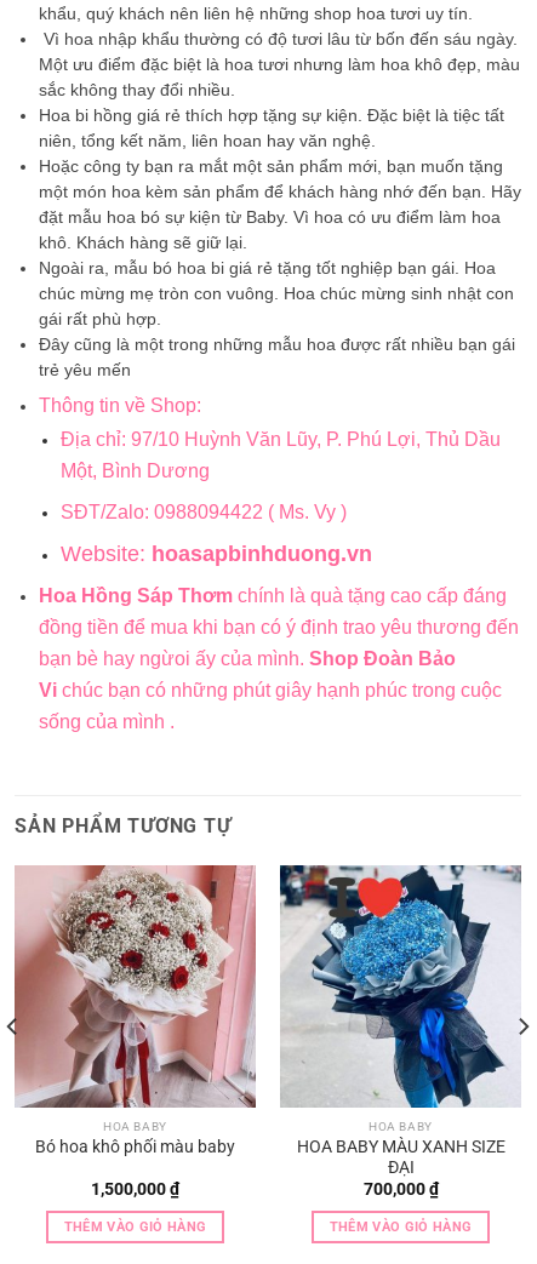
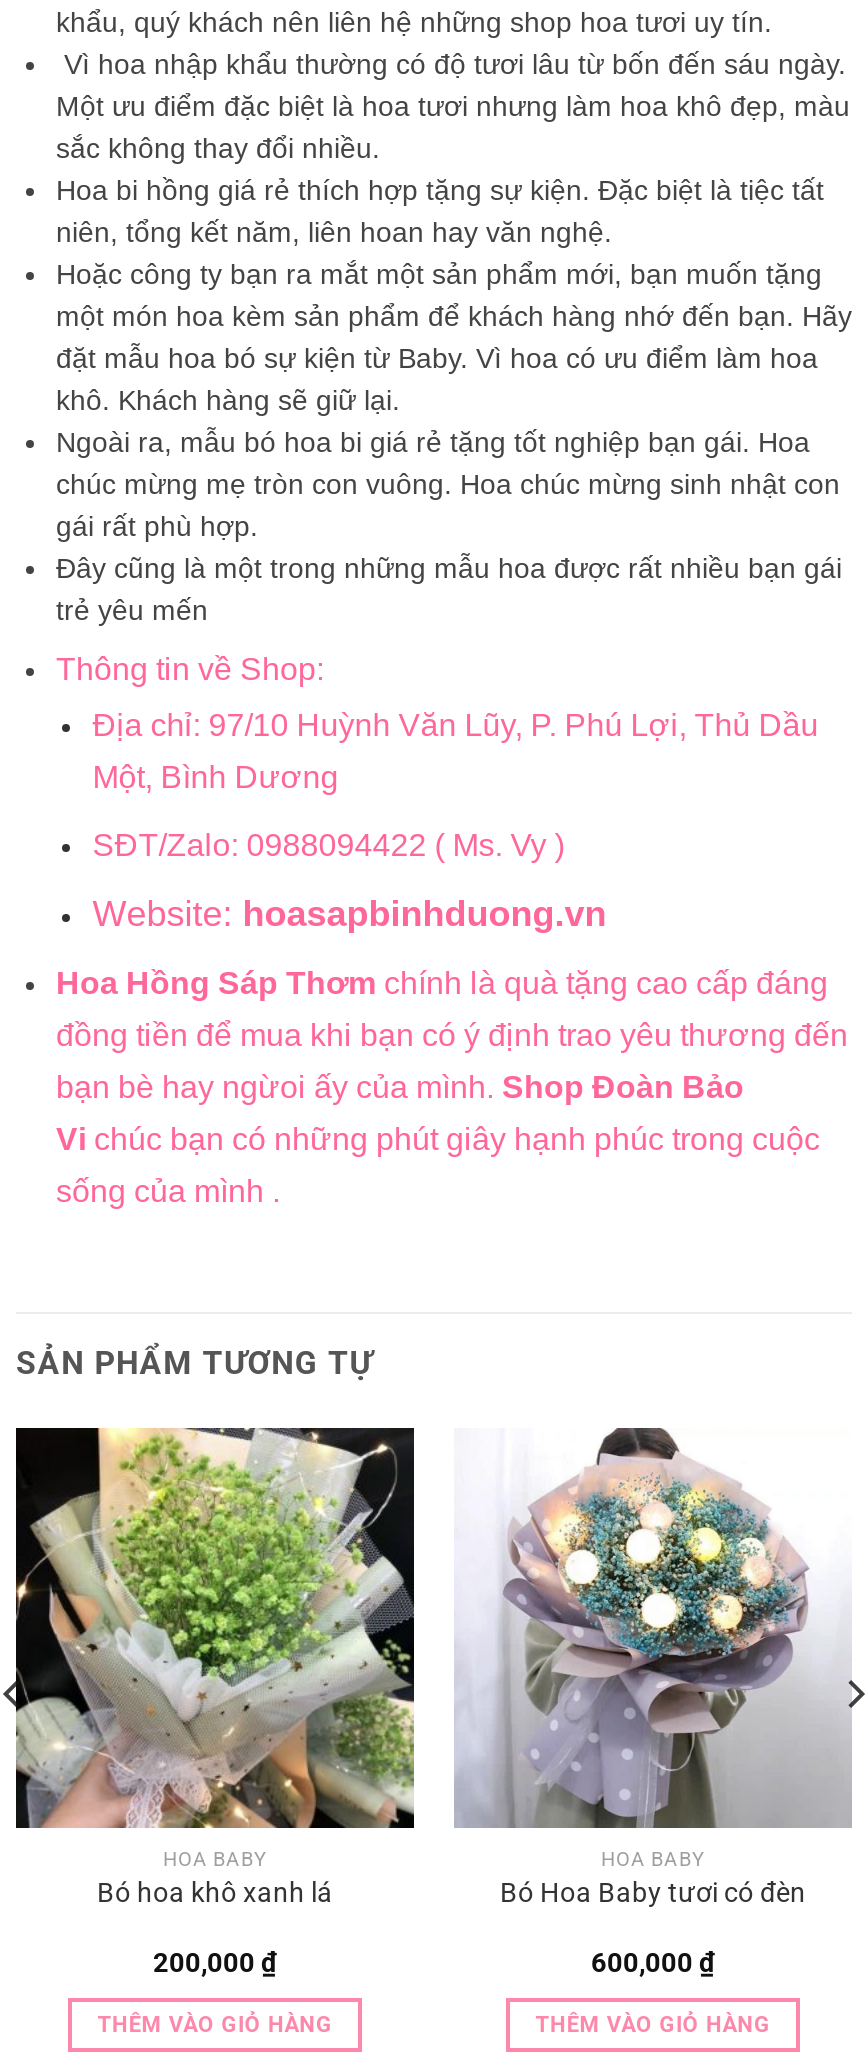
[13,864,257,1156] [image] | Bó hoa khô phối màu baby -> [14,1426,416,1907] [image] | Bó hoa khô xanh lá
[279,864,522,1198] [image] | HOA BABY MÀU XANH SIZE | ĐẠI | 700,000 ₫ -> [454,1426,852,1978] [image] | Bó Hoa Baby tươi có đèn | 600,000 ₫
[91,1179,179,1198] 1,500,000 ₫ -> [153,1946,277,1978] 200,000 ₫

